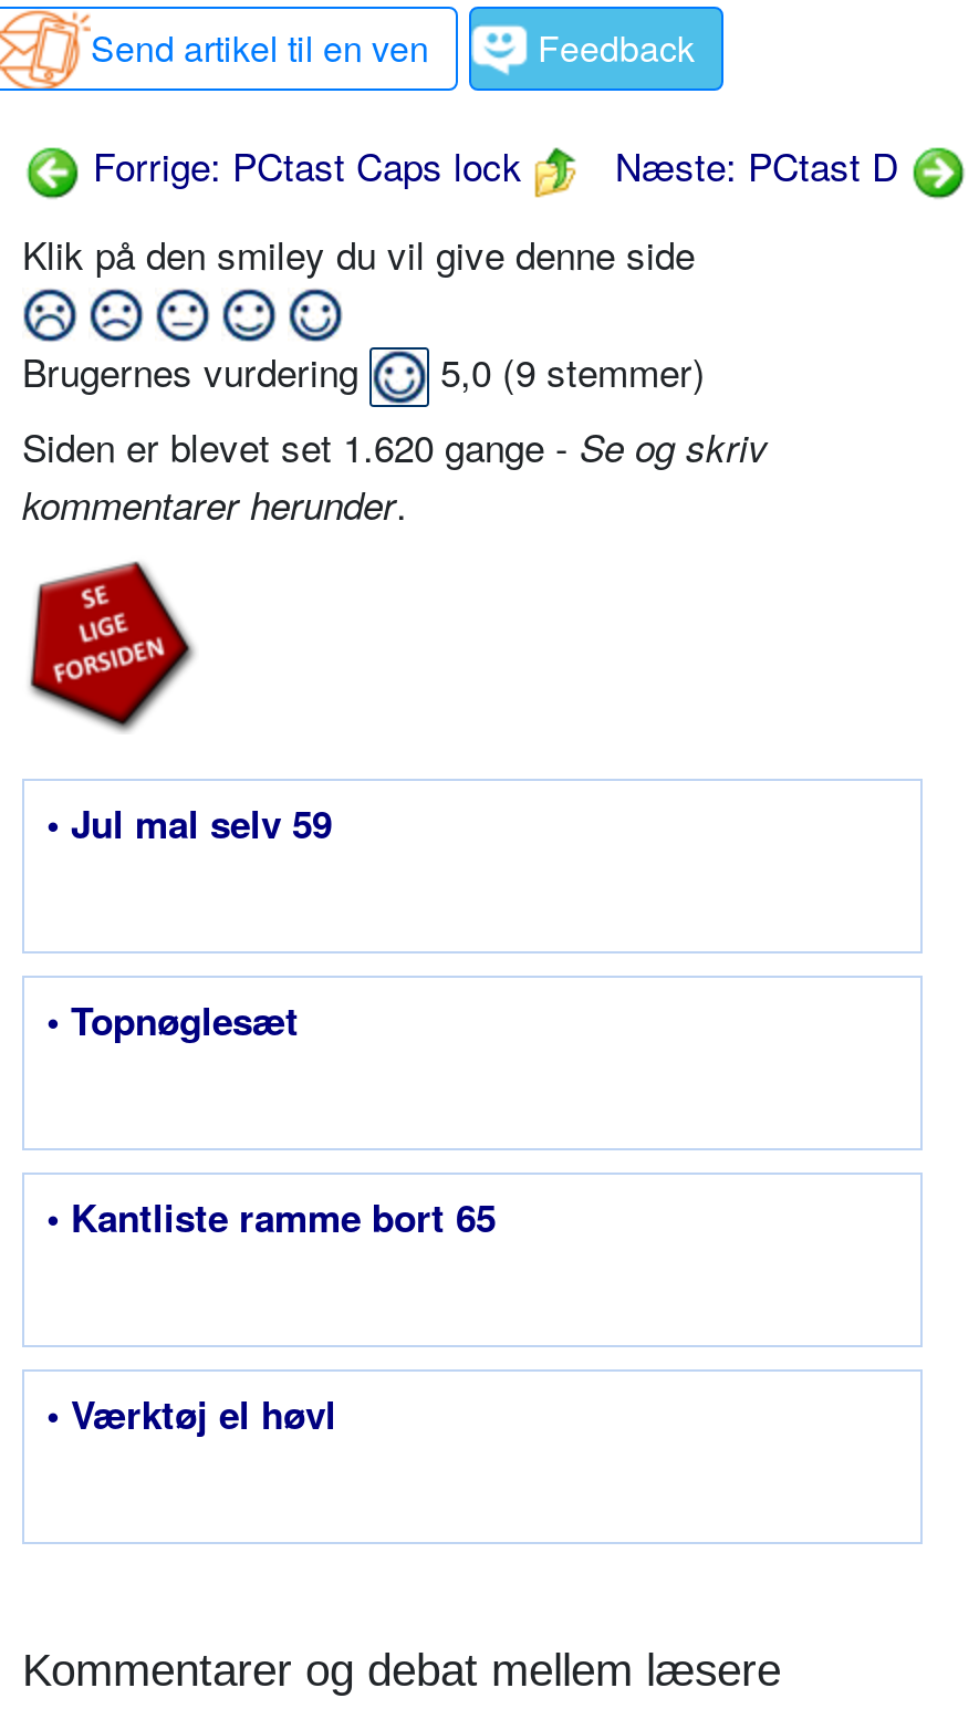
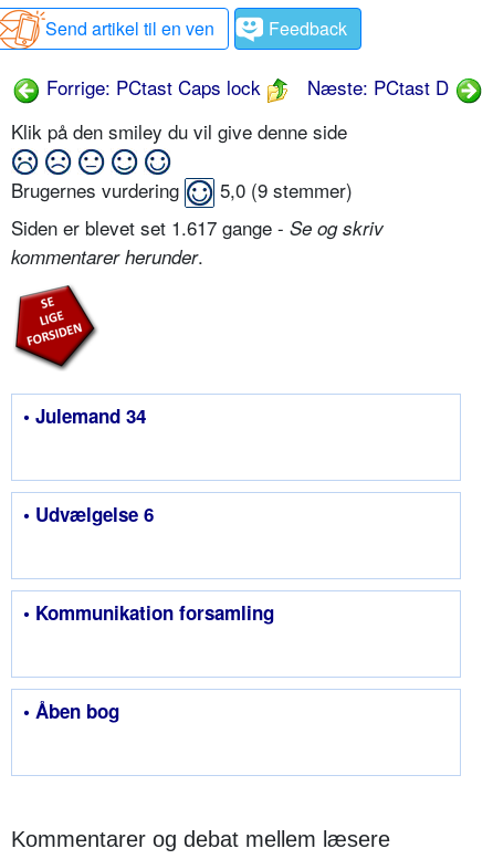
[22,418,768,474] Siden er blevet set 1.620 gange - Se og skriv -> [11,213,384,241] Siden er blevet set 1.617 gange - Se og skriv
[46,797,332,850] • Jul mal selv 59 -> [23,403,146,429] • Julemand 34
[46,994,299,1047] • Topnøglesæt -> [23,501,154,527] • Udvælgelse 6
[46,1190,496,1244] • Kantliste ramme bort 65 -> [23,599,274,626] • Kommunikation forsamling
[46,1387,336,1440] • Værktøj el høvl -> [23,698,119,724] • Åben bog

